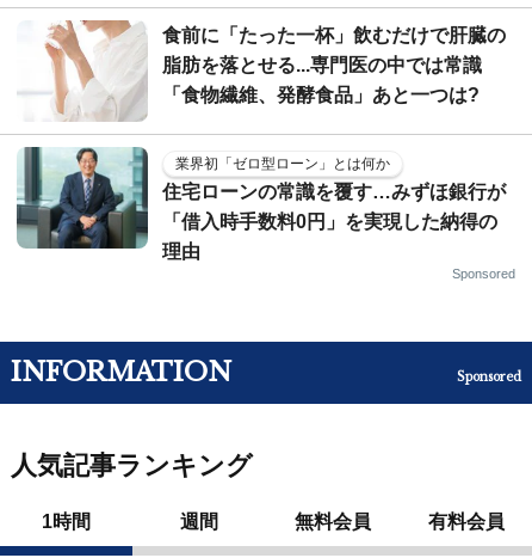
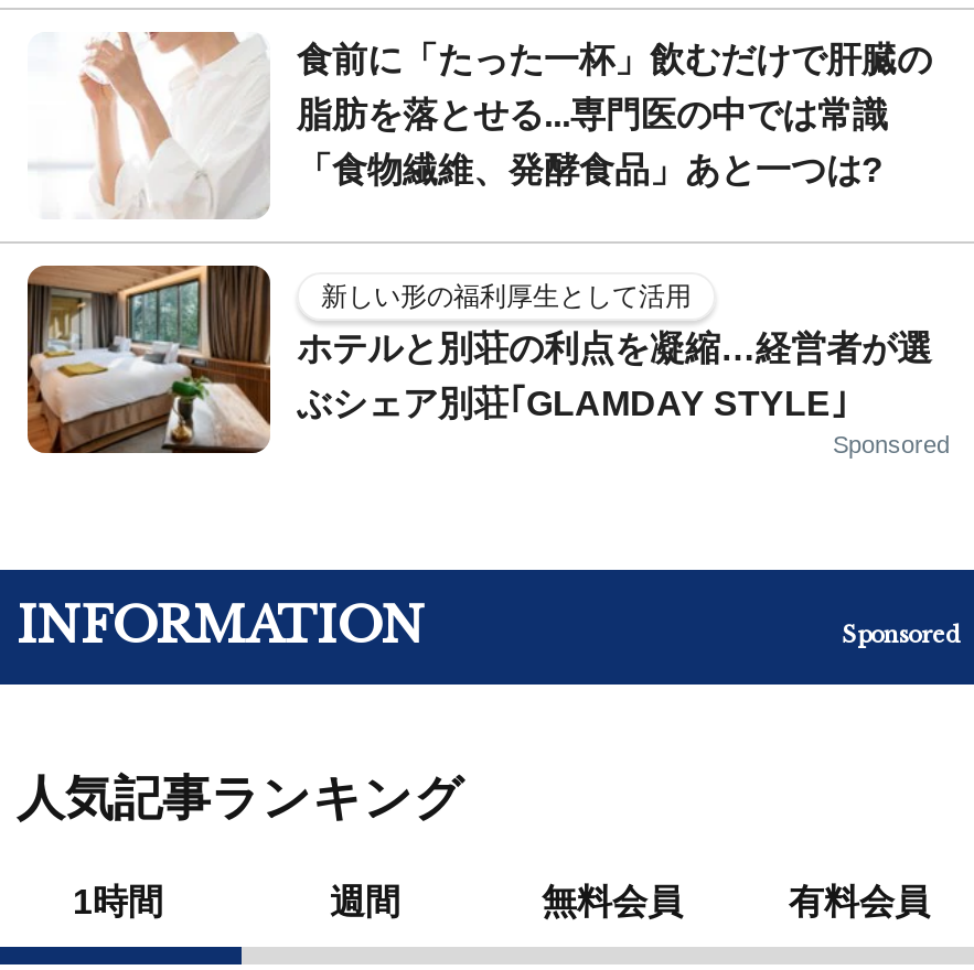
[17,146,506,261] [image] | 業界初「ゼロ型ローン」とは何か | 住宅ローンの常識を覆す…みずほ銀行が | 「借入時手数料0円」を実現した納得の | 理由 -> [25,263,932,455] [image] | 新しい形の福利厚生として活用 | ホテルと別荘の利点を凝縮…経営者が選 | ぶシェア別荘｢GLAMDAY STYLE｣

